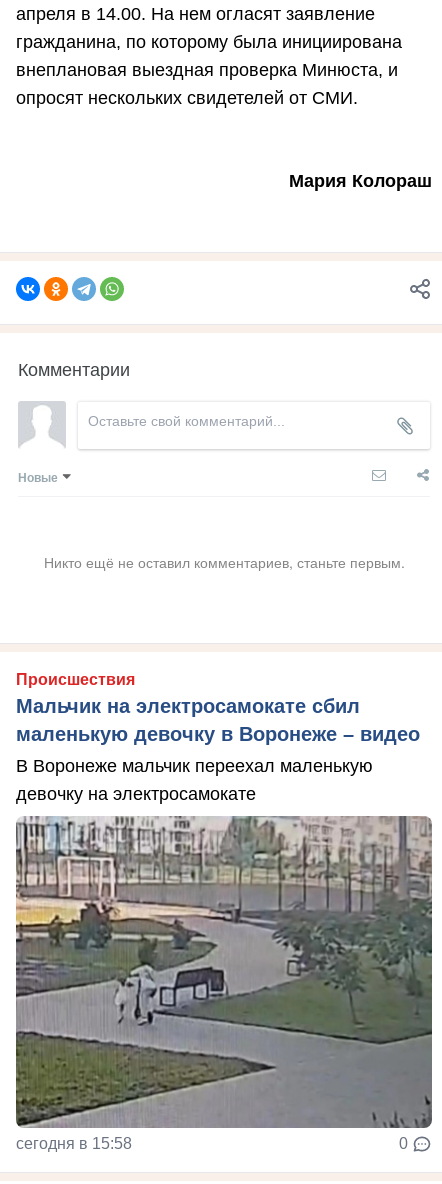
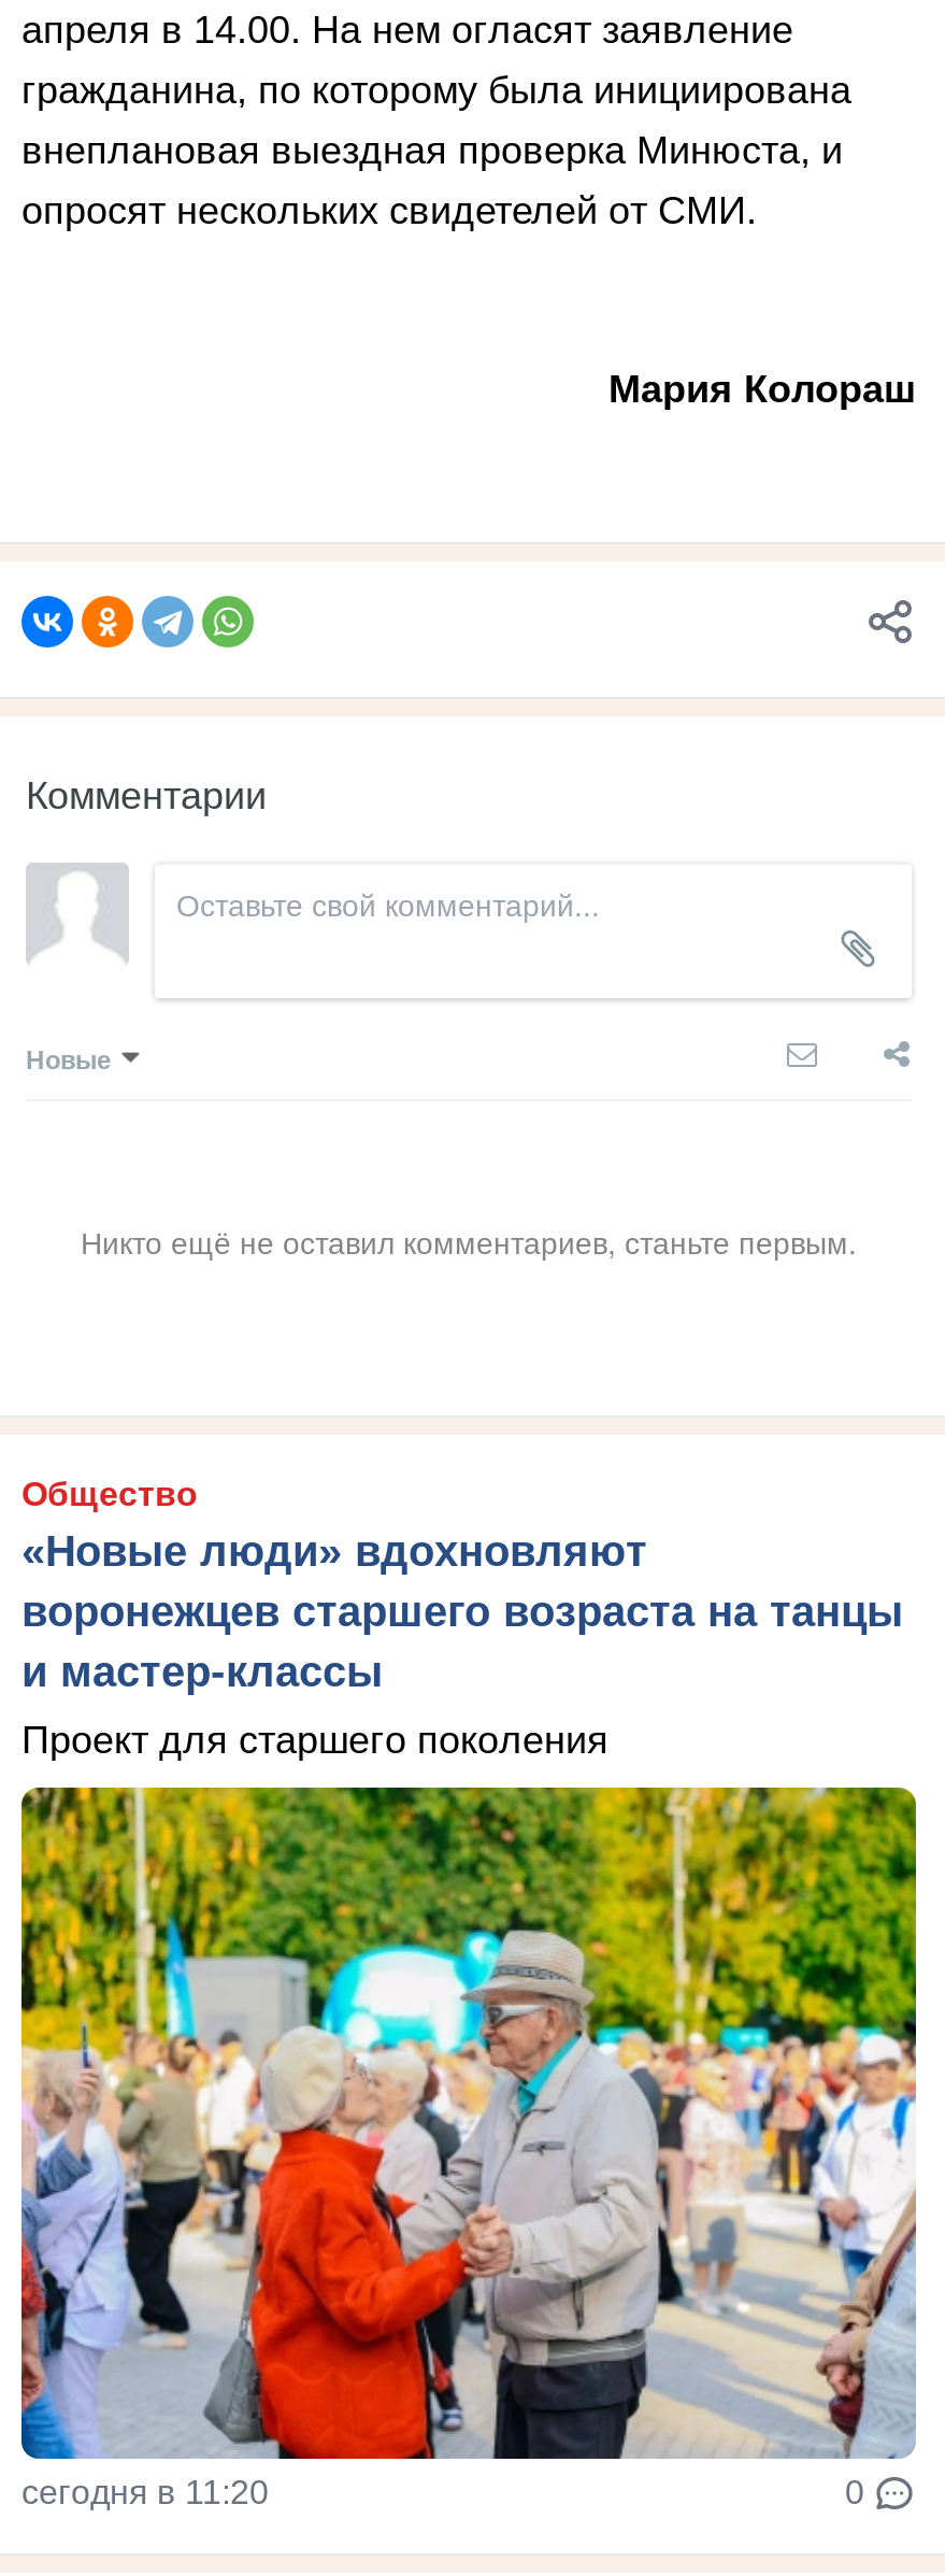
[16,671,420,745] Происшествия | Мальчик на электросамокате сбил | маленькую девочку в Воронеже – видео -> [22,1477,903,1696] Общество | «Новые люди» вдохновляют | воронежцев старшего возраста на танцы | и мастер-классы
[16,756,373,804] В Воронеже мальчик переехал маленькую | девочку на электросамокате -> [22,1720,608,1763] Проект для старшего поколения
[15,815,433,1152] [image] | сегодня в 15:58 -> [19,1785,918,2511] [image] | сегодня в 11:20

